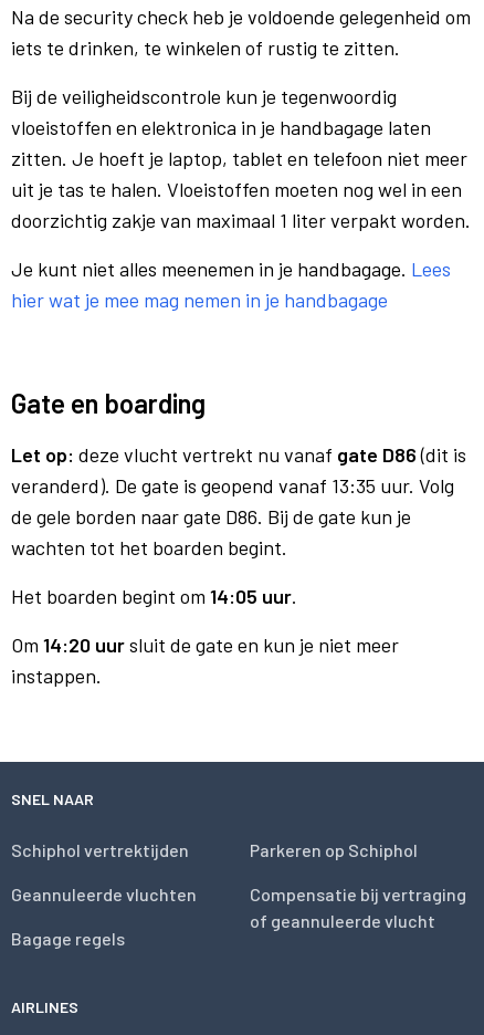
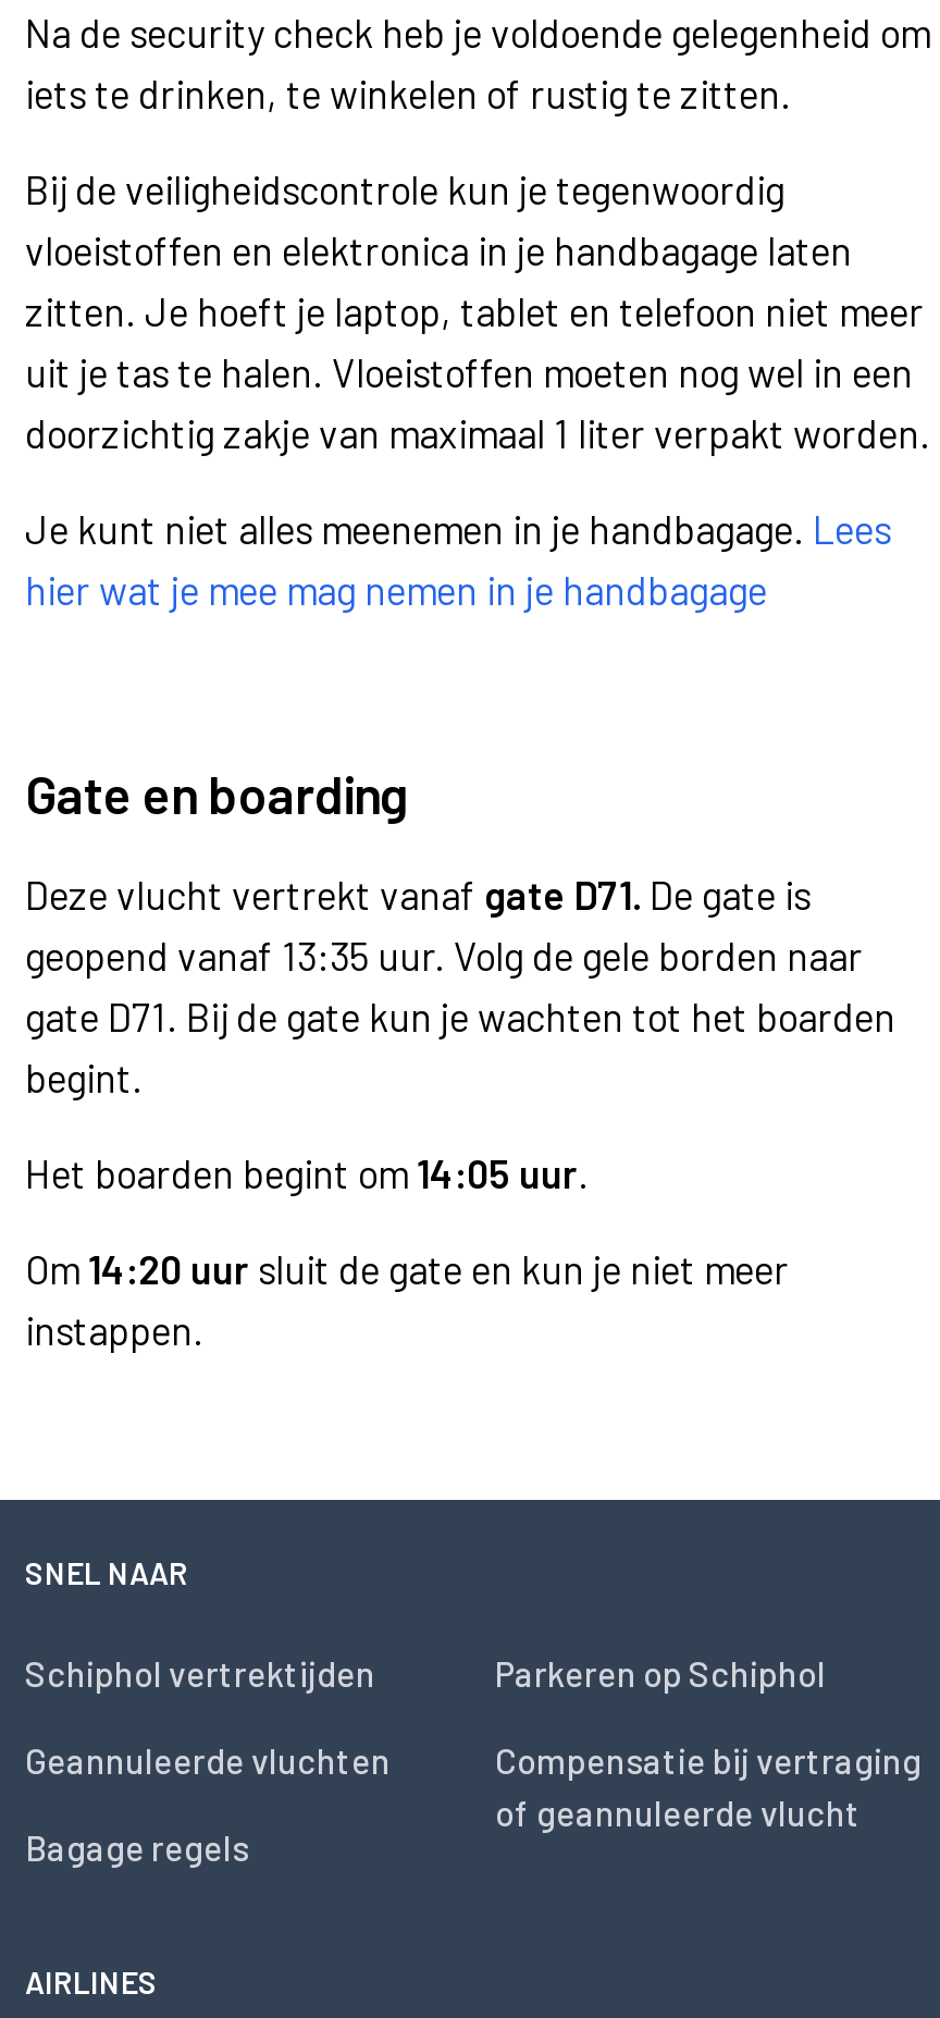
[11,442,466,560] Let op: deze vlucht vertrekt nu vanaf gate D86 (dit is | veranderd). De gate is geopend vanaf 13:35 uur. Volg | de gele borden naar gate D86. Bij de gate kun je | wachten tot het boarden begint. -> [25,871,895,1102] Deze vlucht vertrekt vanaf gate D71. De gate is | geopend vanaf 13:35 uur. Volg de gele borden naar | gate D71. Bij de gate kun je wachten tot het boarden | begint.

